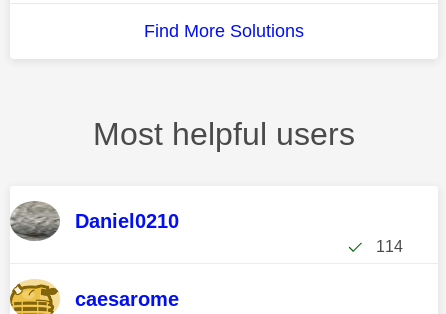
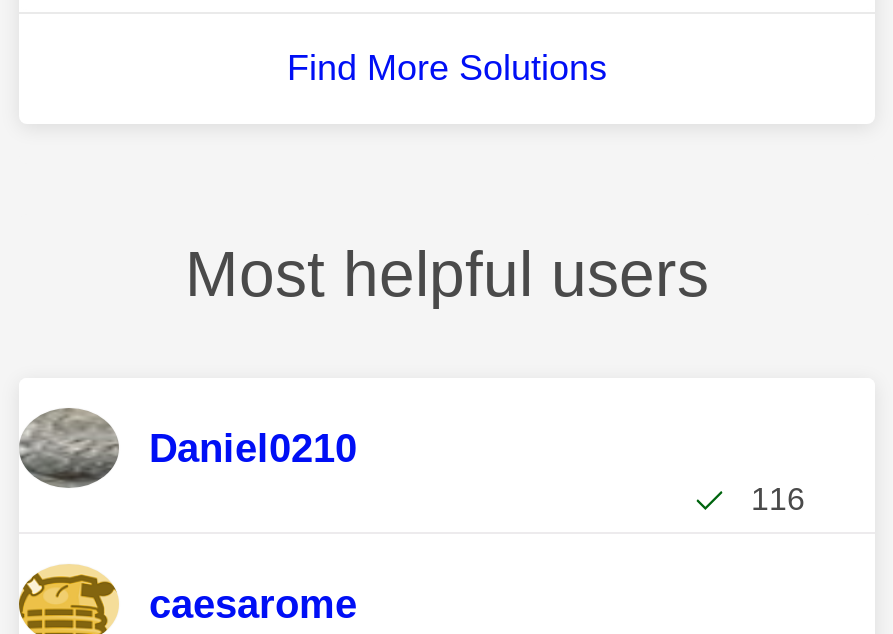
[372,238,403,255] 114 -> [743,482,805,516] 116

